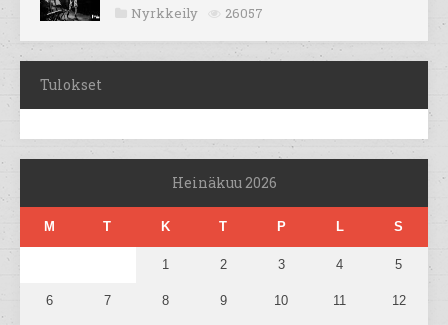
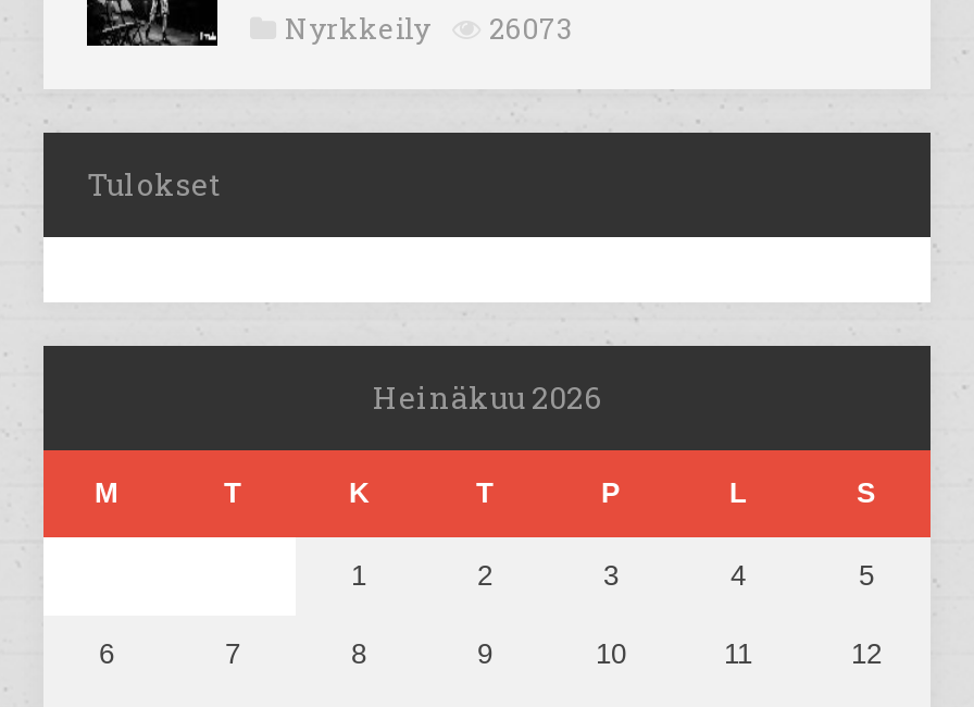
[131,4,263,22] Nyrkkeily 26057 -> [285,9,572,48] Nyrkkeily 26073

